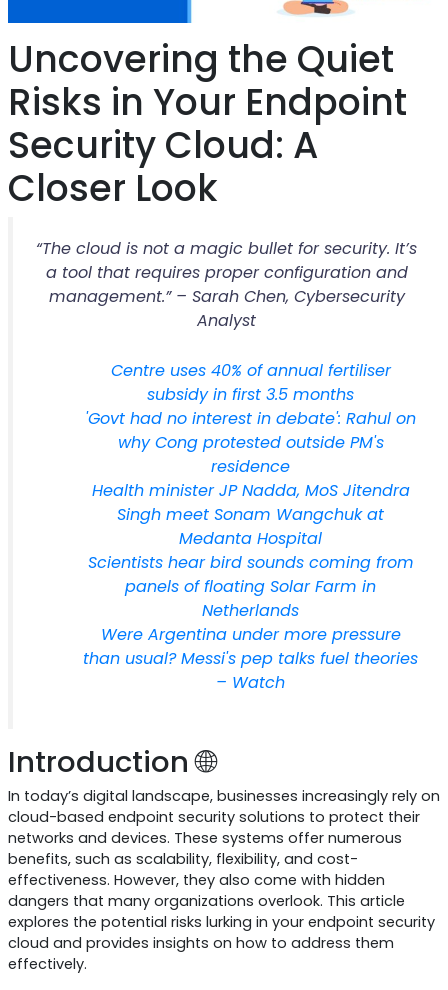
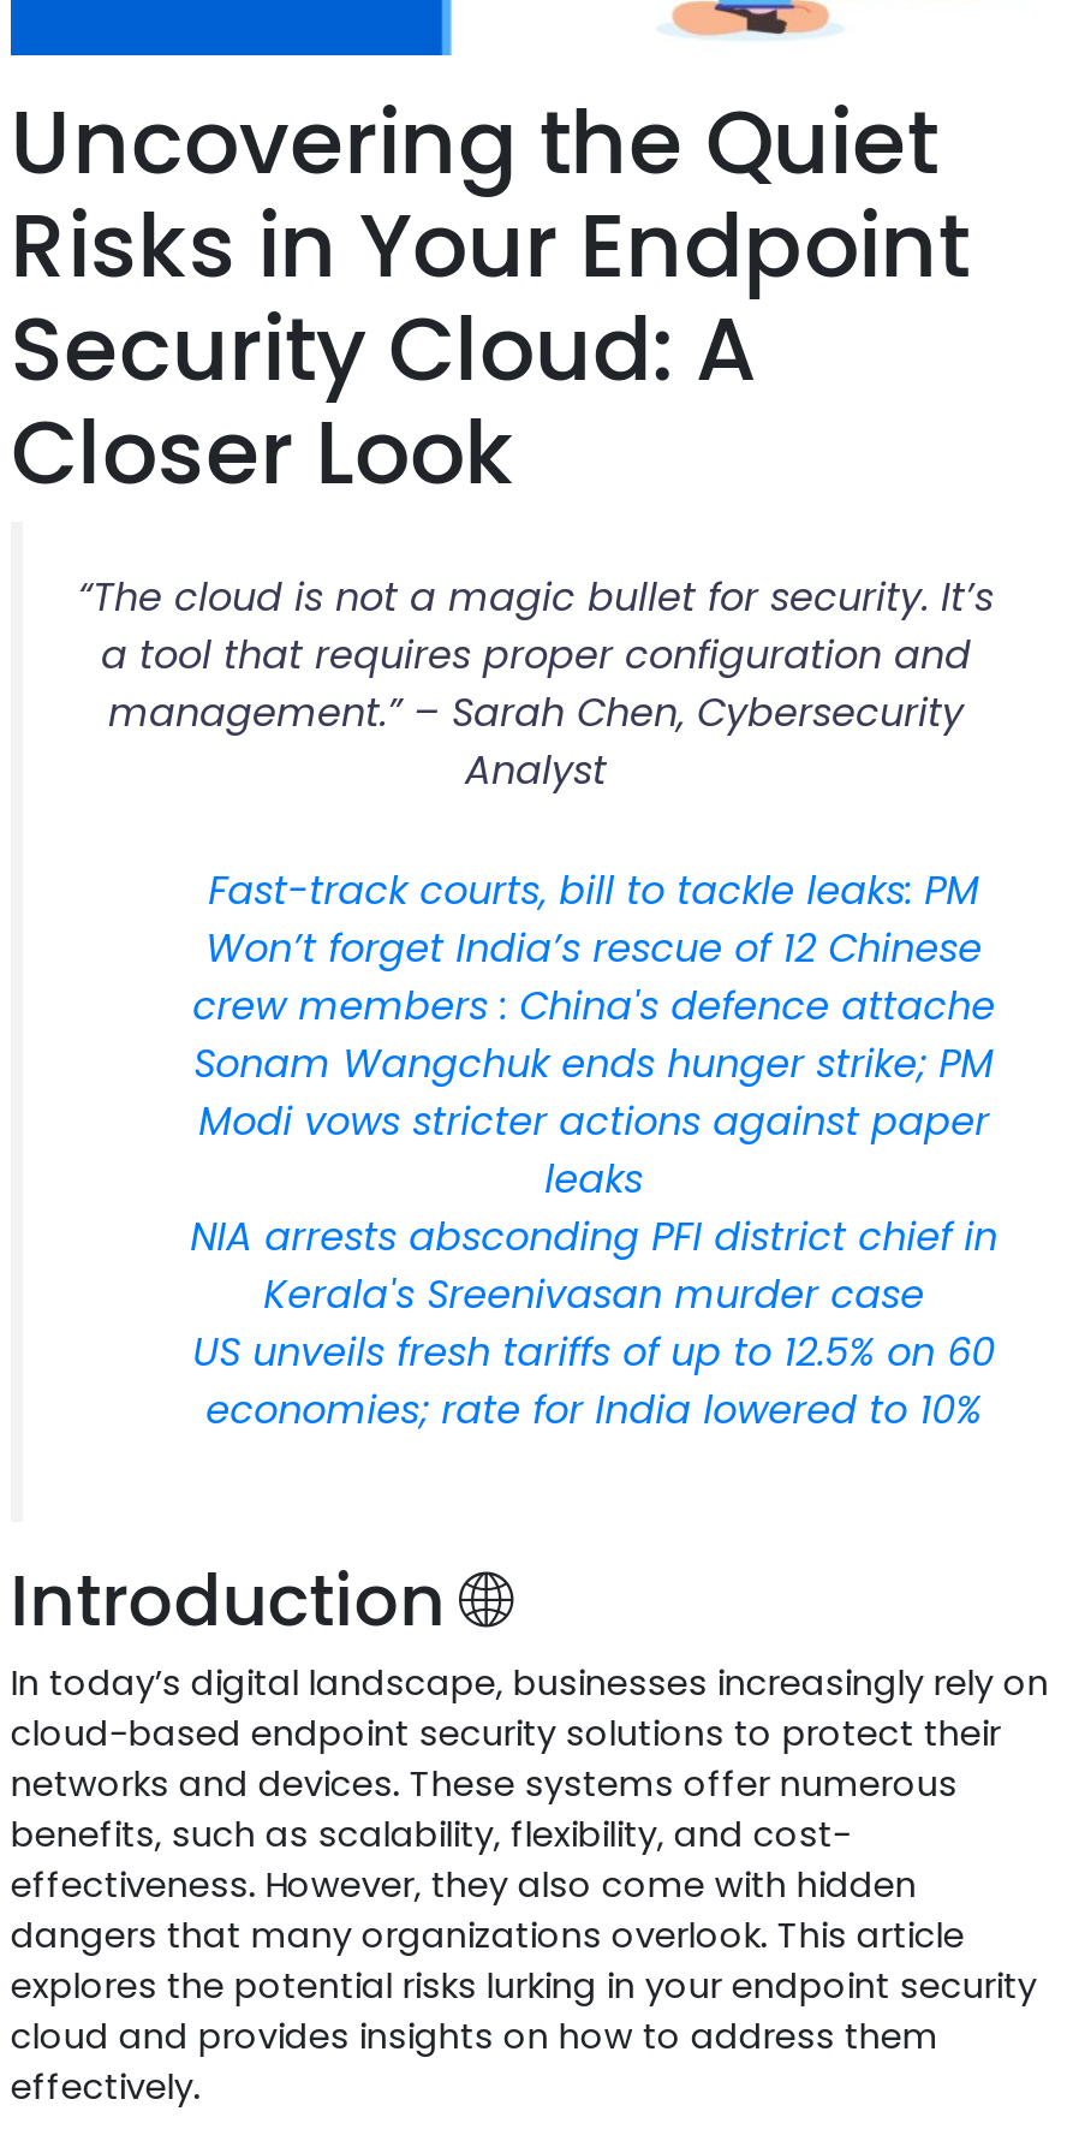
[83,359,418,694] Centre uses 40% of annual fertiliser | subsidy in first 3.5 months | 'Govt had no interest in debate': Rahul on | why Cong protested outside PM's | residence | Health minister JP Nadda, MoS Jitendra | Singh meet Sonam Wangchuk at | Medanta Hospital | Scientists hear bird sounds coming from | panels of floating Solar Farm in | Netherlands | Were Argentina under more pressure | than usual? Messi's pep talks fuel theories | – Watch -> [190,862,998,1437] Fast-track courts, bill to tackle leaks: PM | Won’t forget India’s rescue of 12 Chinese | crew members : China's defence attache | Sonam Wangchuk ends hunger strike; PM | Modi vows stricter actions against paper | leaks | NIA arrests absconding PFI district chief in | Kerala's Sreenivasan murder case | US unveils fresh tariffs of up to 12.5% on 60 | economies; rate for India lowered to 10%

